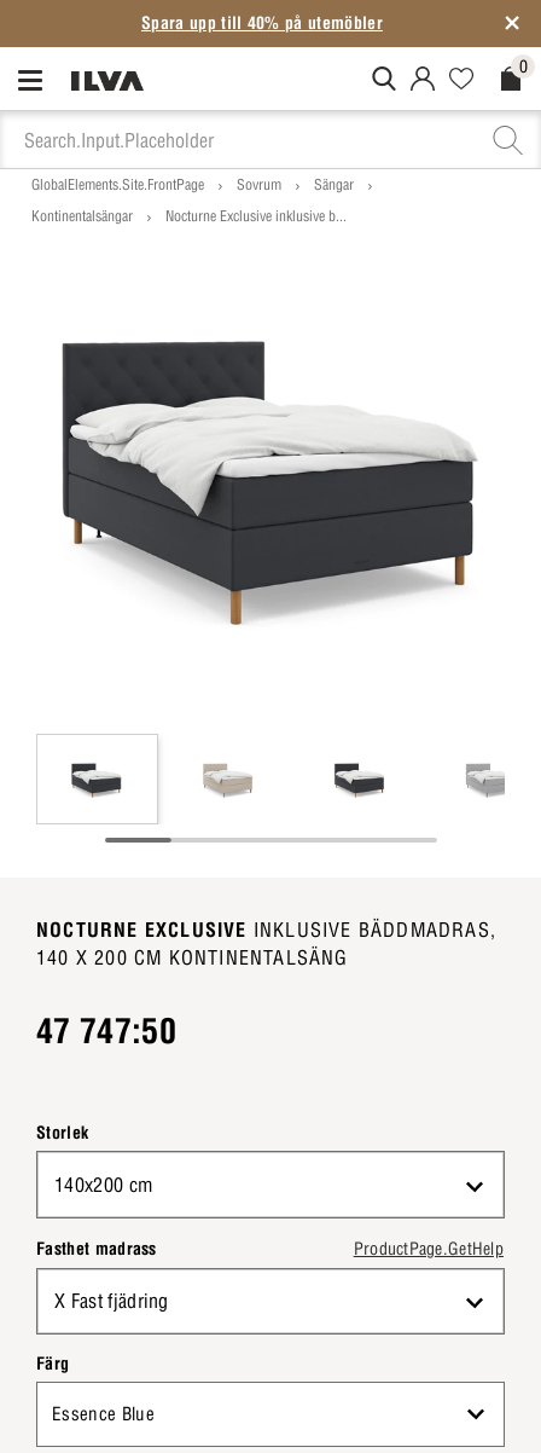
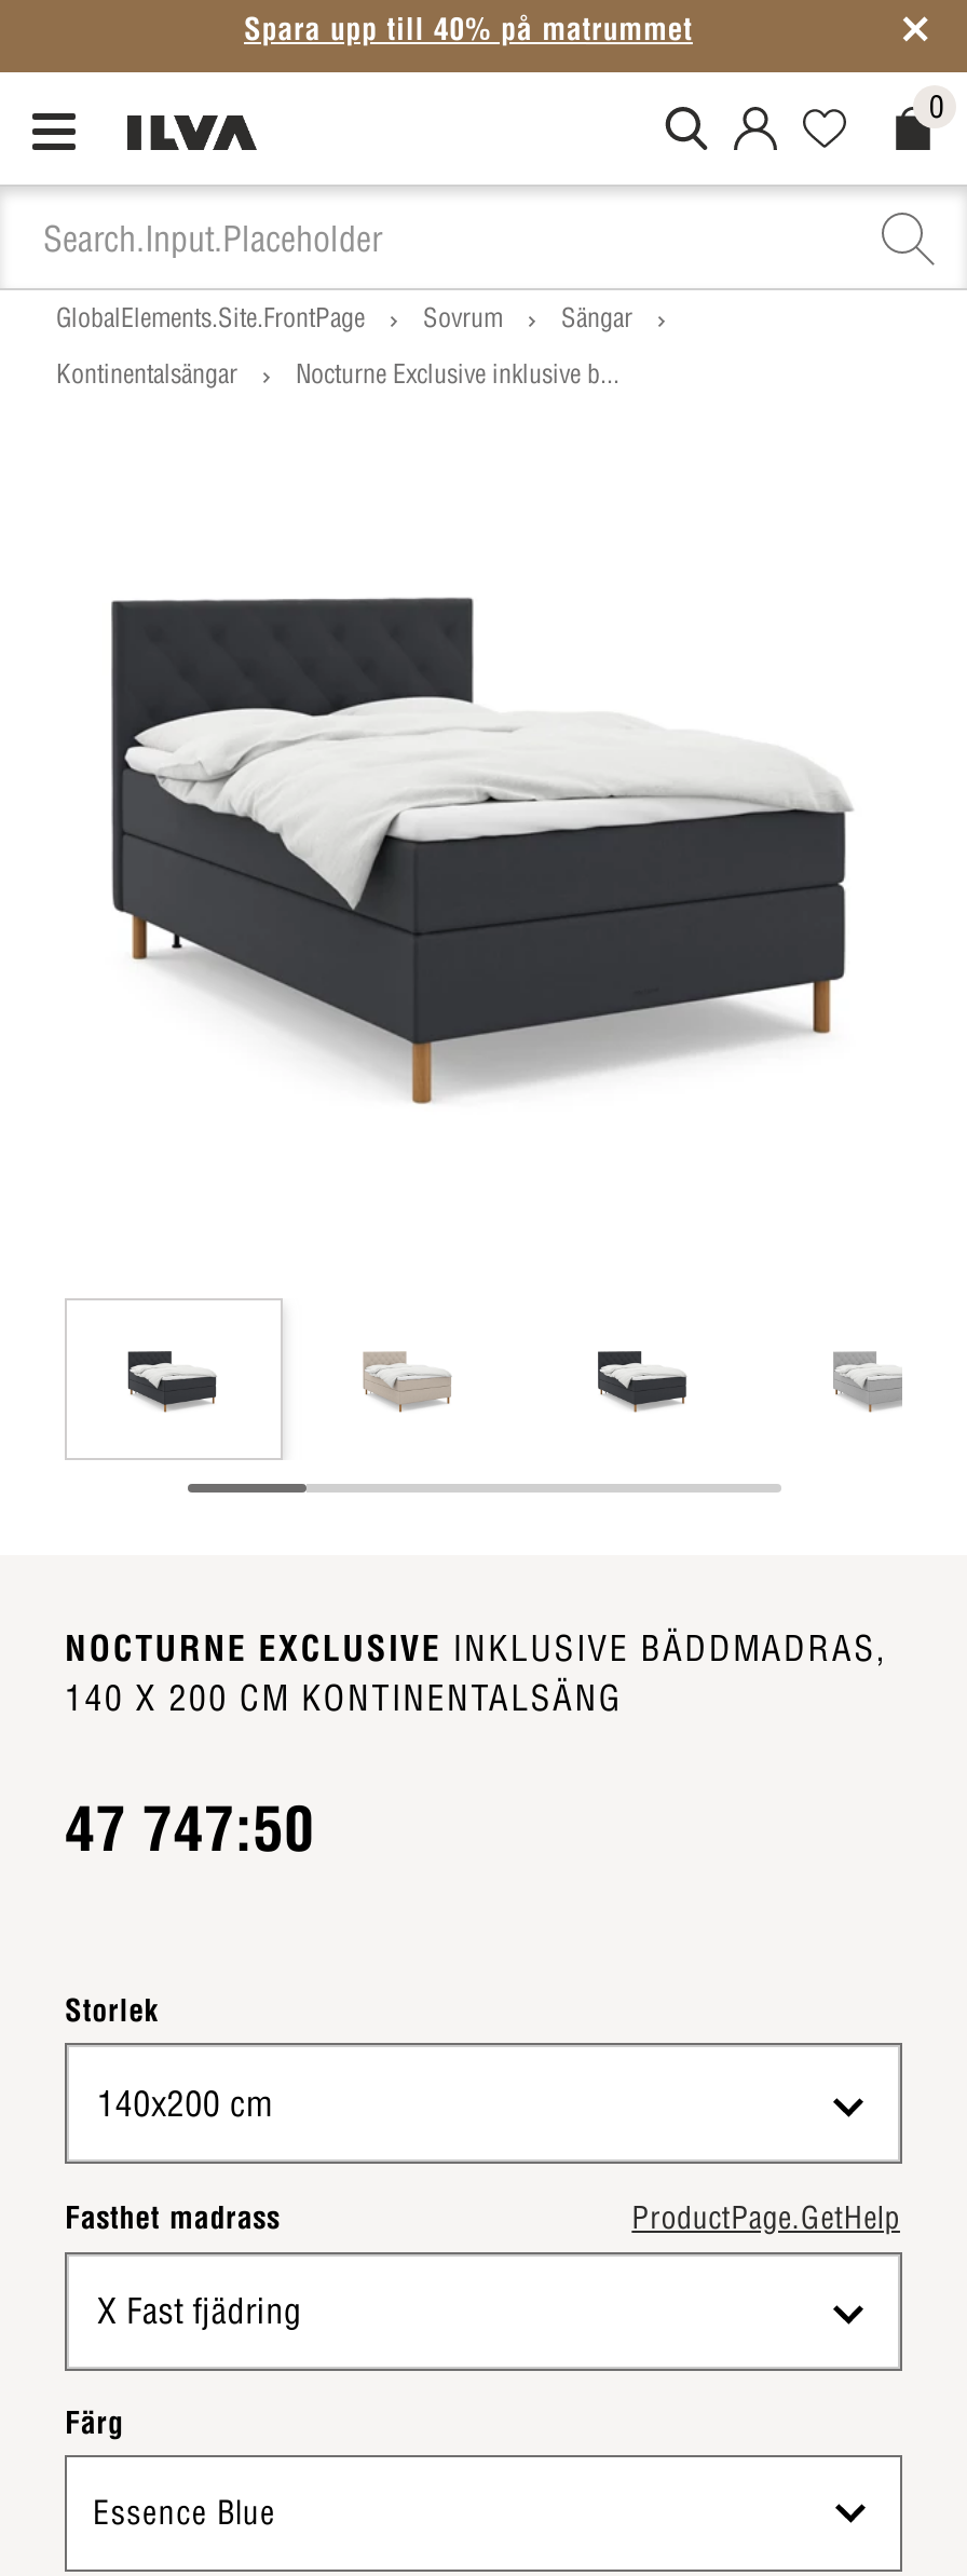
[141,12,383,34] Spara upp till 40% på utemöbler -> [244,10,693,49] Spara upp till 40% på matrummet

